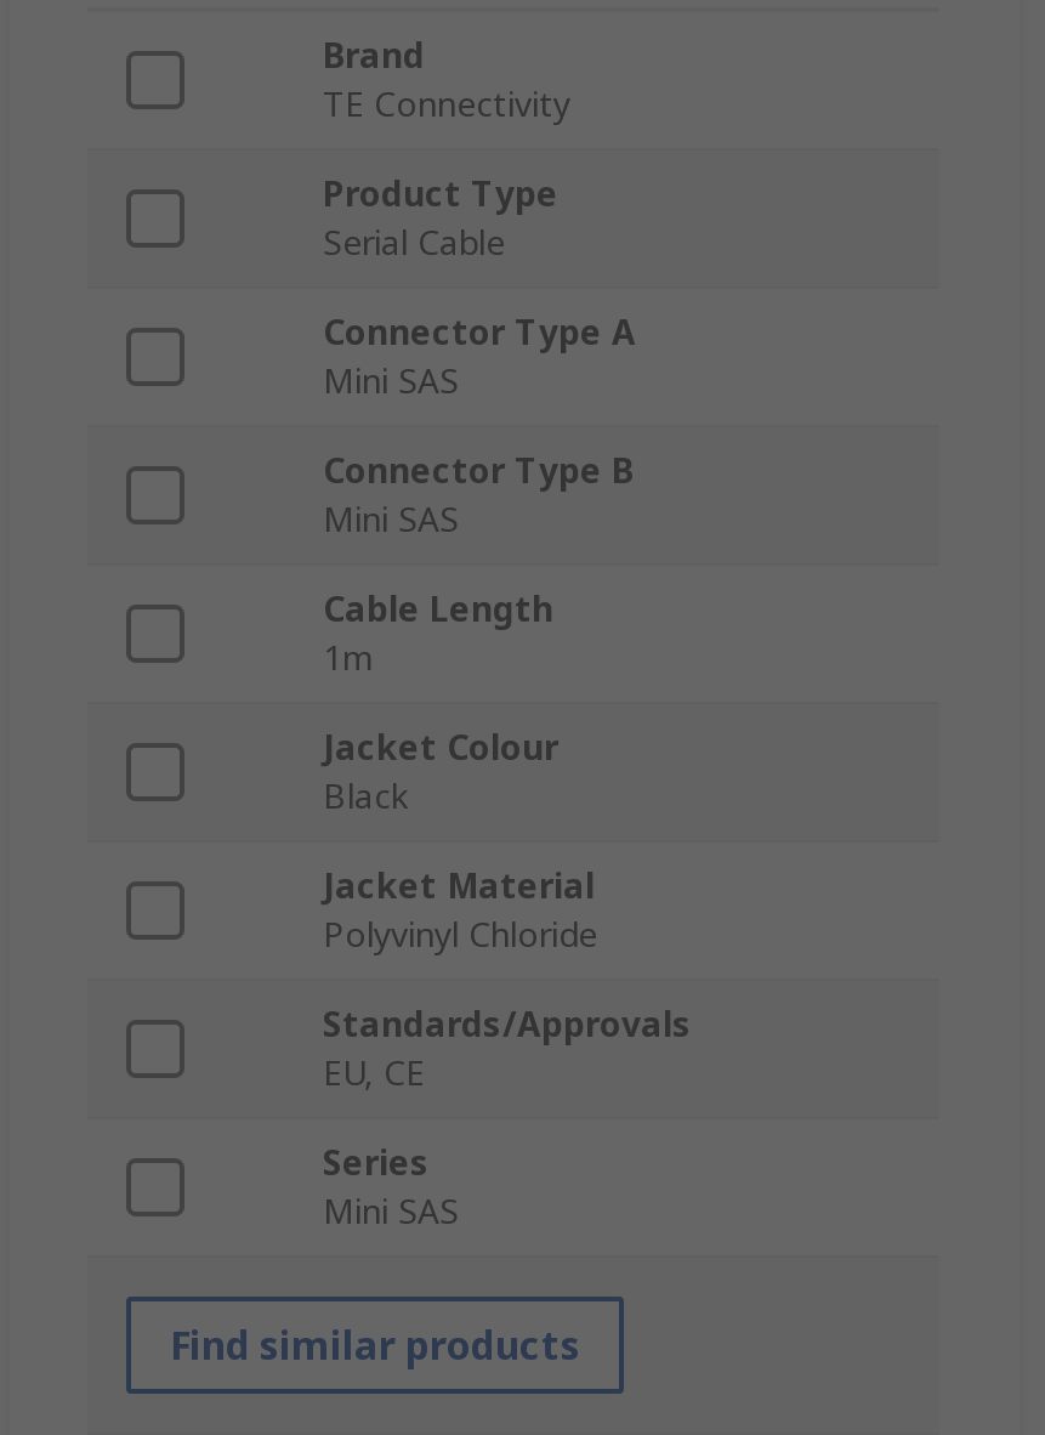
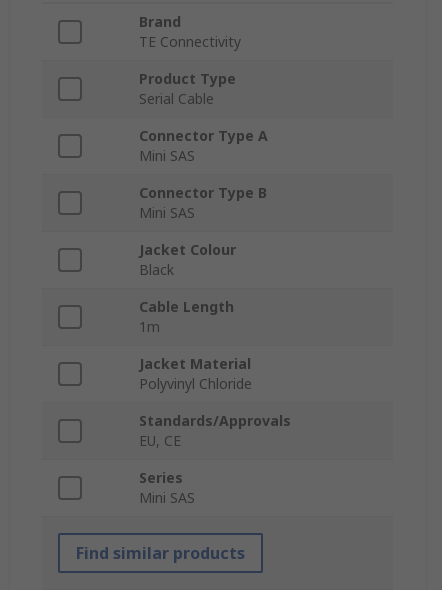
moved [323,586,553,681] -> [139,297,234,336]: Cable Length | 1m
moved [323,725,558,819] -> [139,240,236,279]: Jacket Colour | Black

